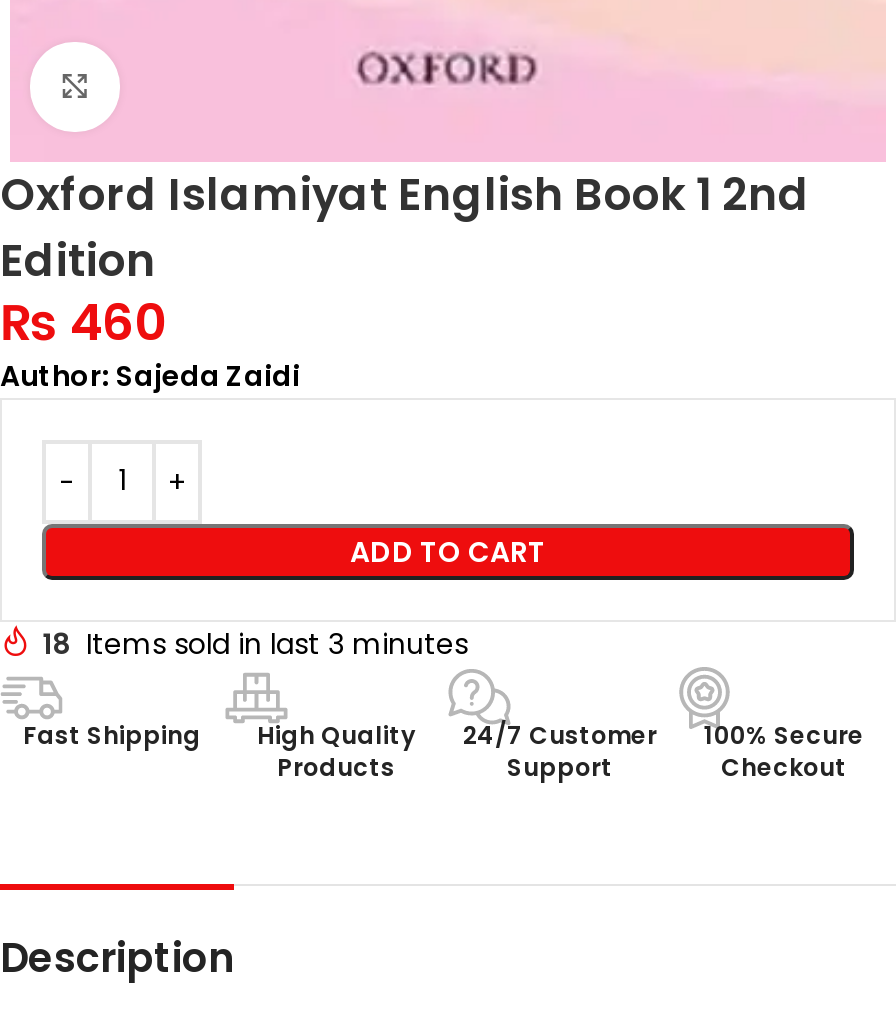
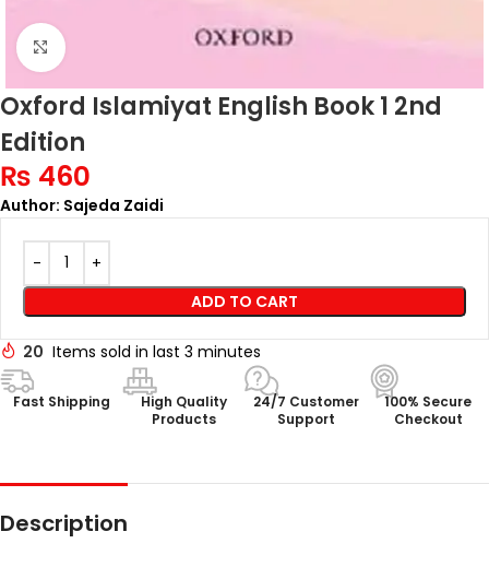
[42,624,468,664] 18 Items sold in last 3 minutes -> [23,341,261,363] 20 Items sold in last 3 minutes

